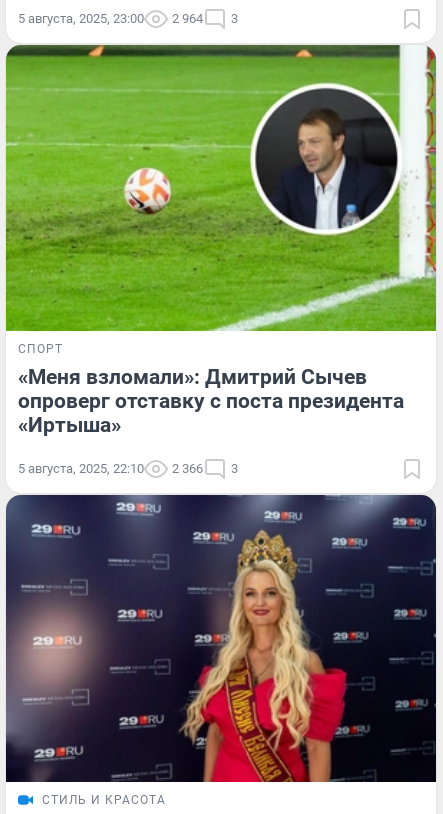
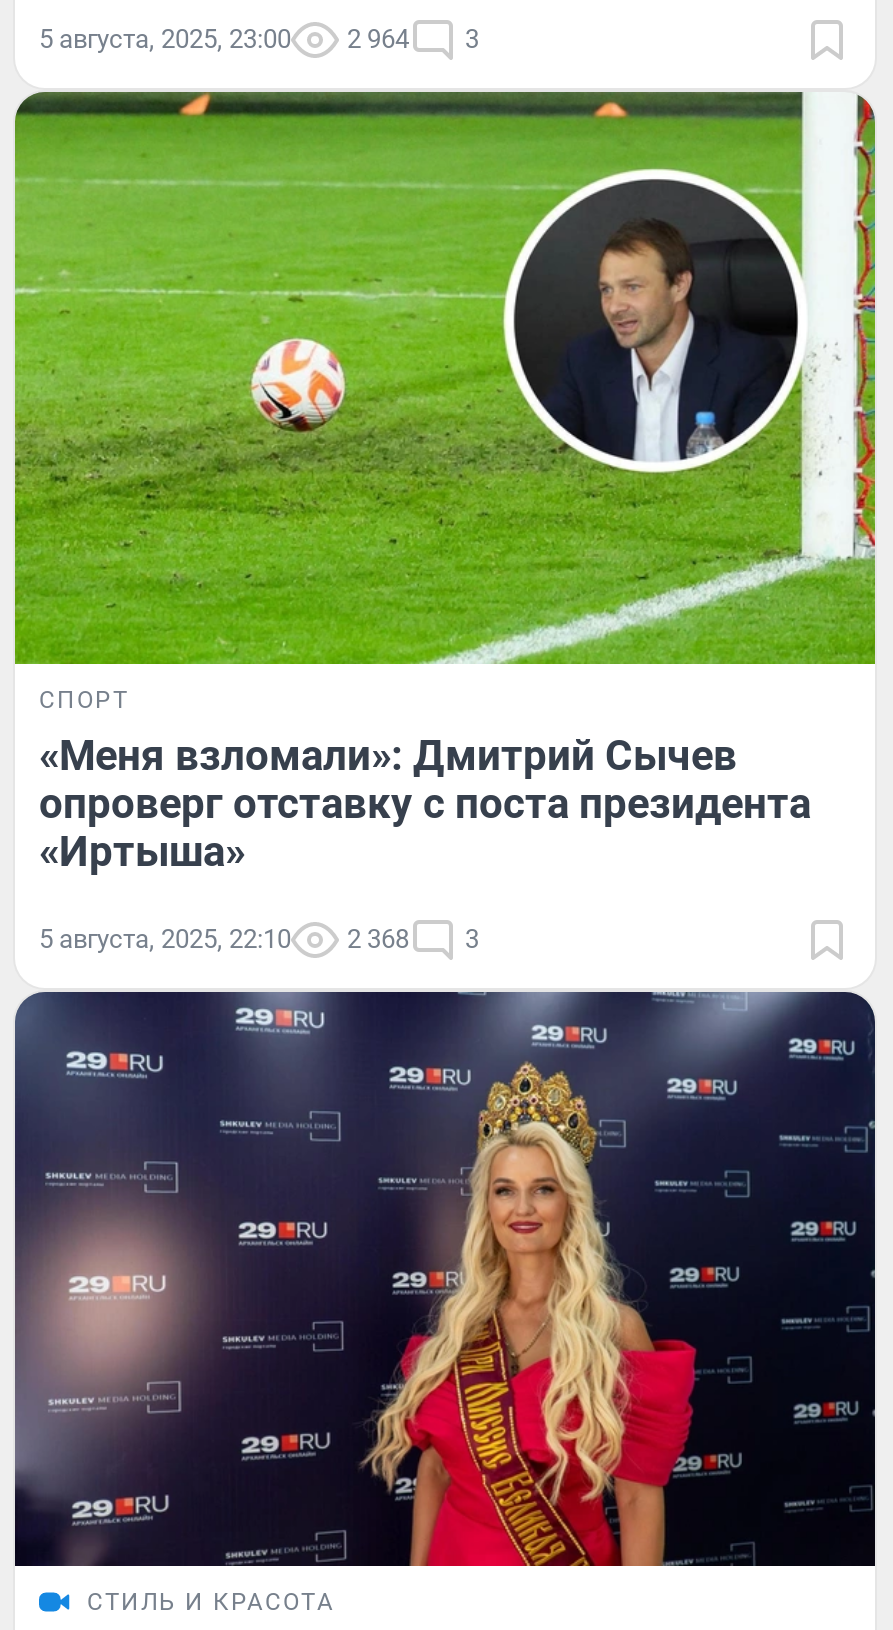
[18,461,238,476] 5 августа, 2025, 22:10 2 366 3 -> [39,925,479,955] 5 августа, 2025, 22:10 2 368 3

